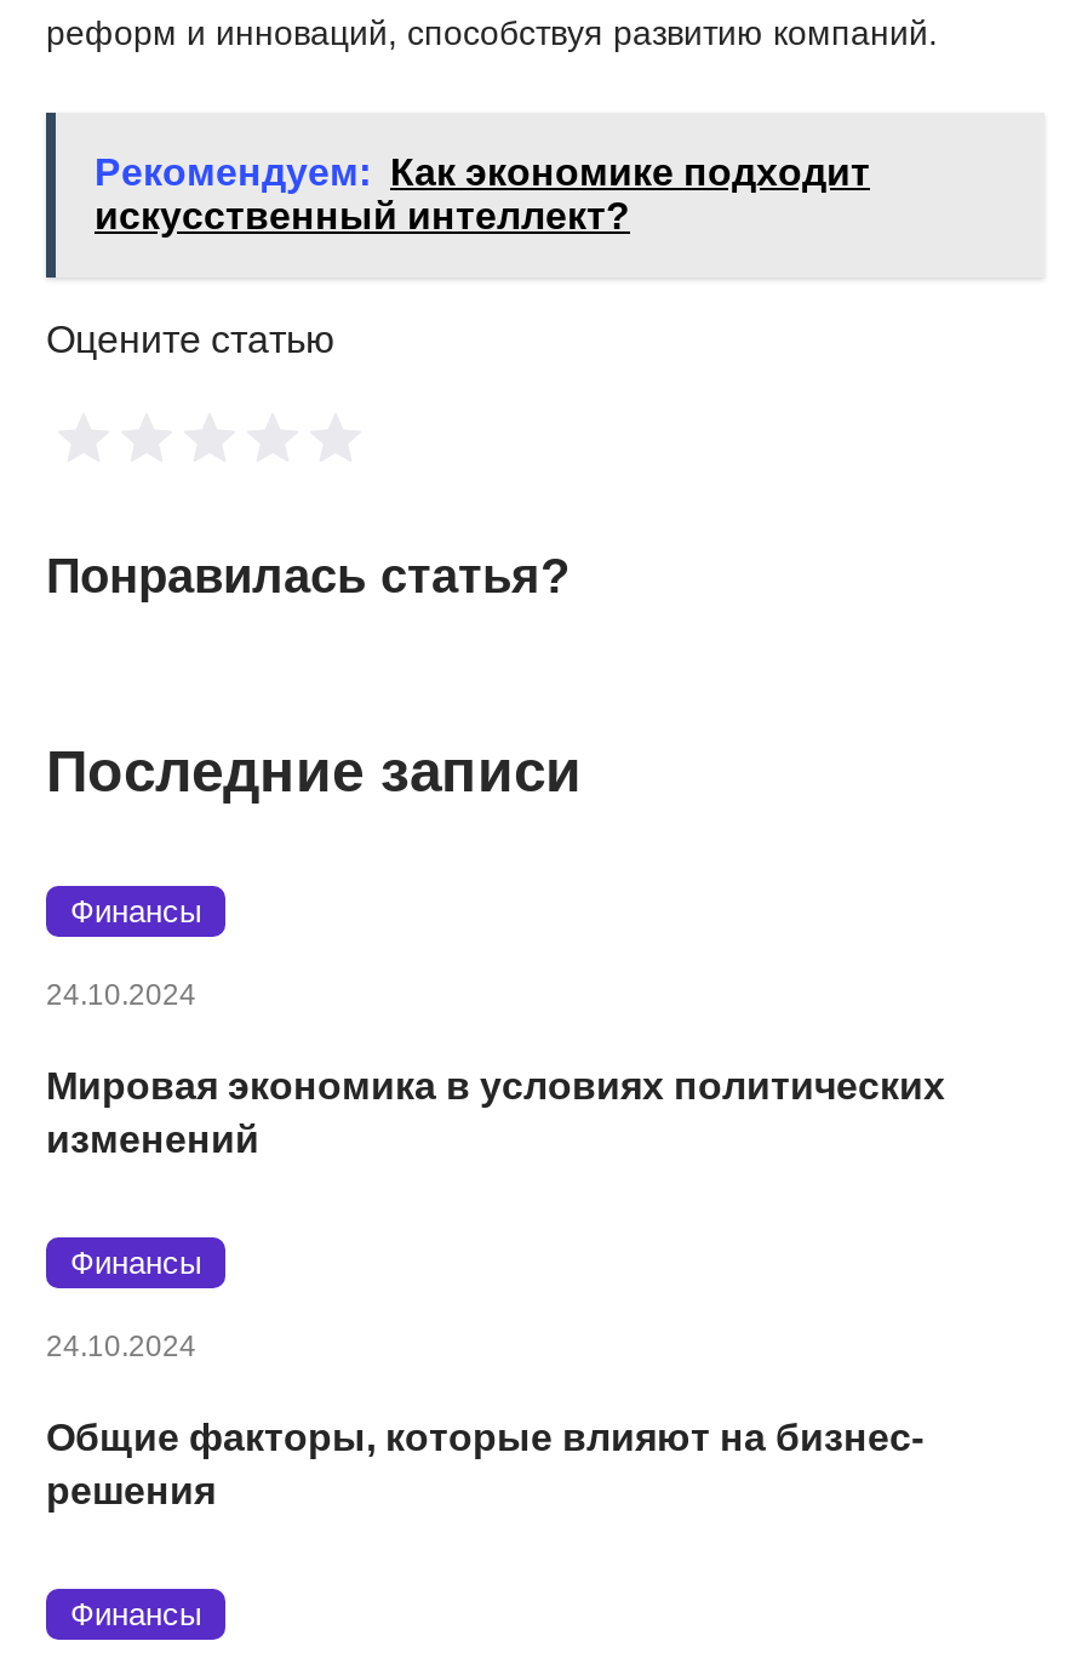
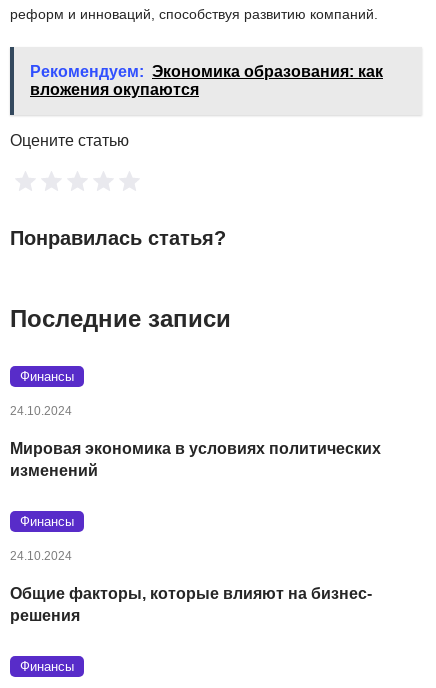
[95,151,870,236] Рекомендуем: Как экономике подходит | искусственный интеллект? -> [30,63,383,98] Рекомендуем: Экономика образования: как | вложения окупаются

